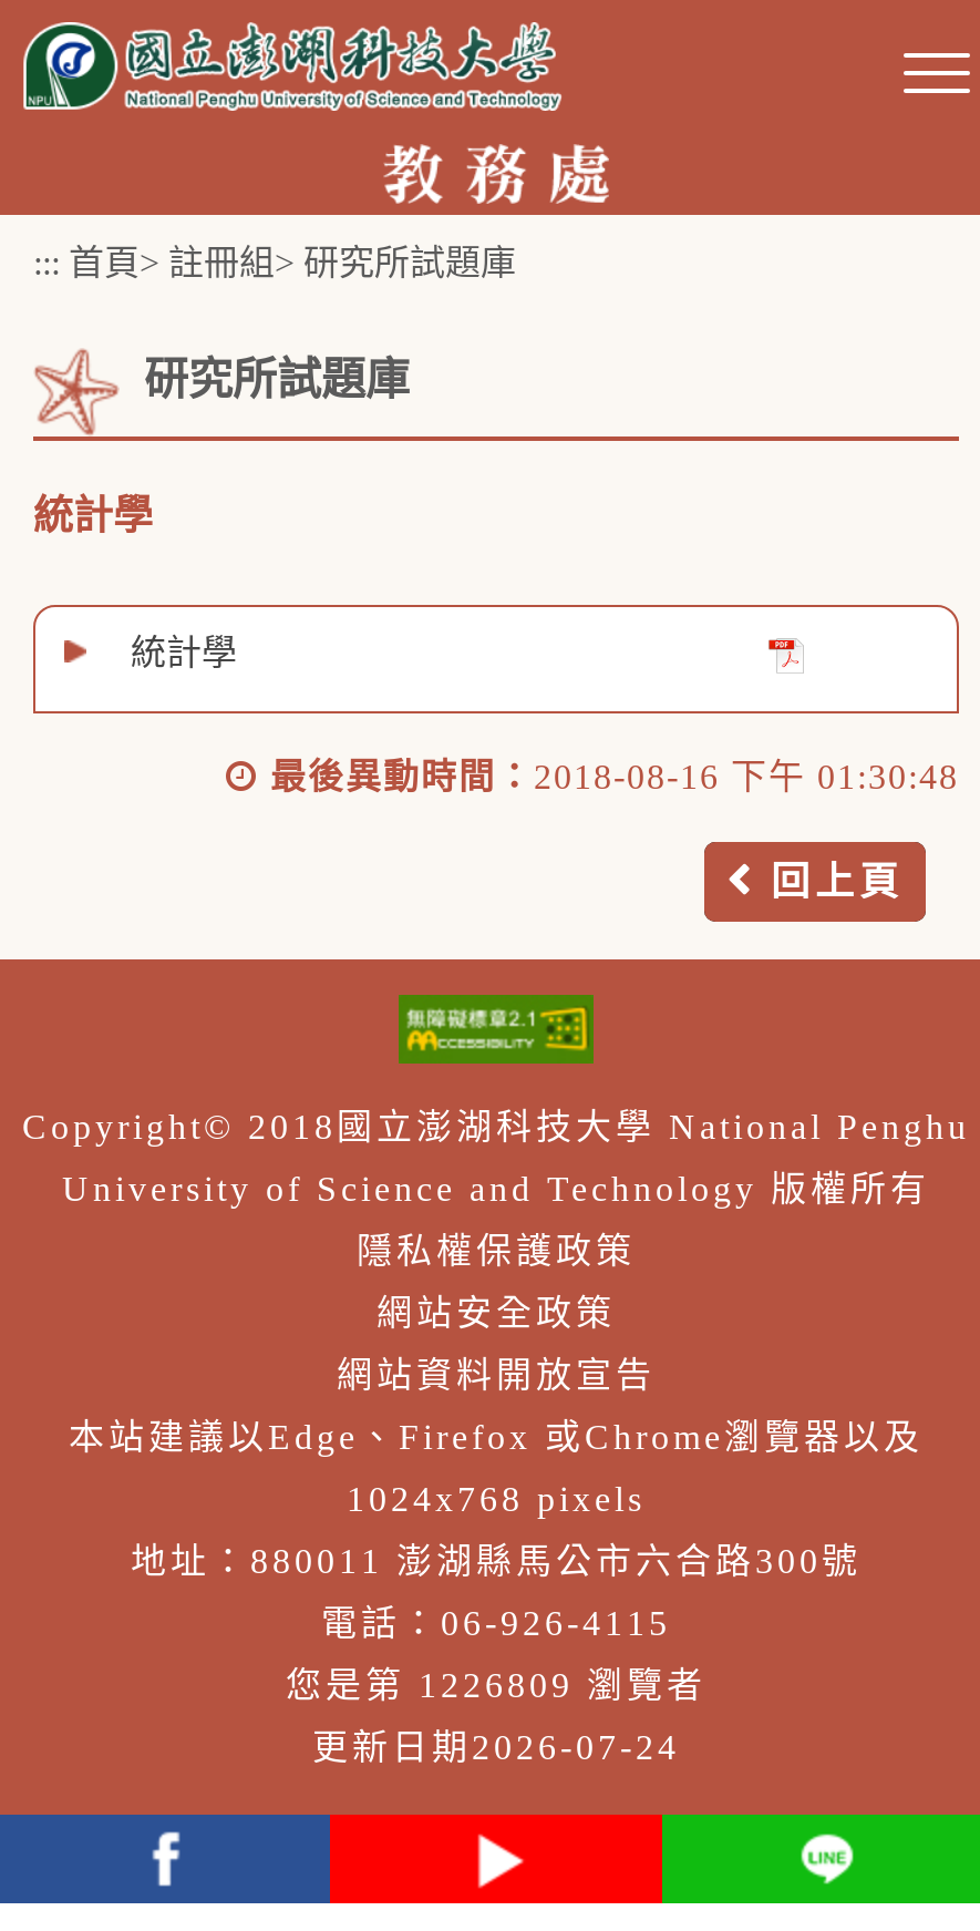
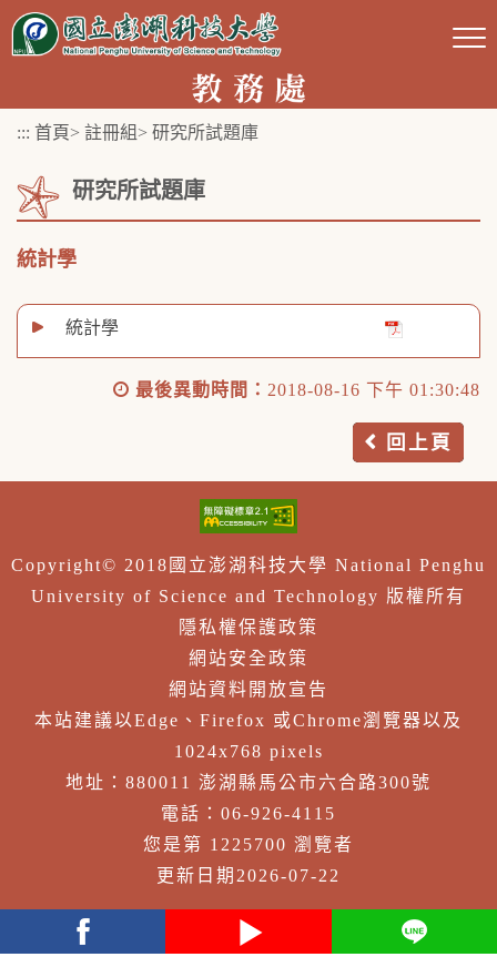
[286,1667,706,1704] 您是第 1226809 瀏覽者 -> [143,835,354,854] 您是第 1225700 瀏覽者
[312,1729,680,1766] 更新日期2026-07-24 -> [156,866,341,885] 更新日期2026-07-22

